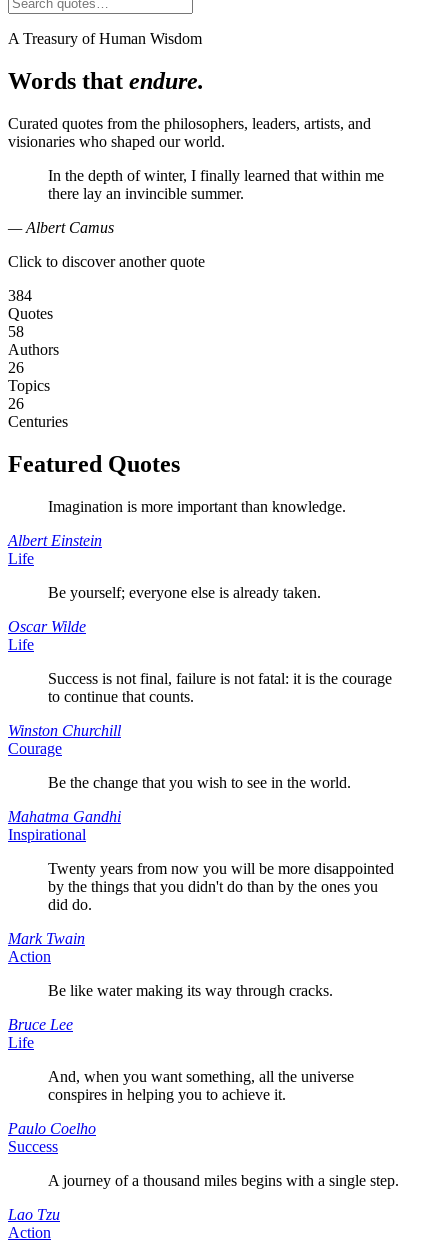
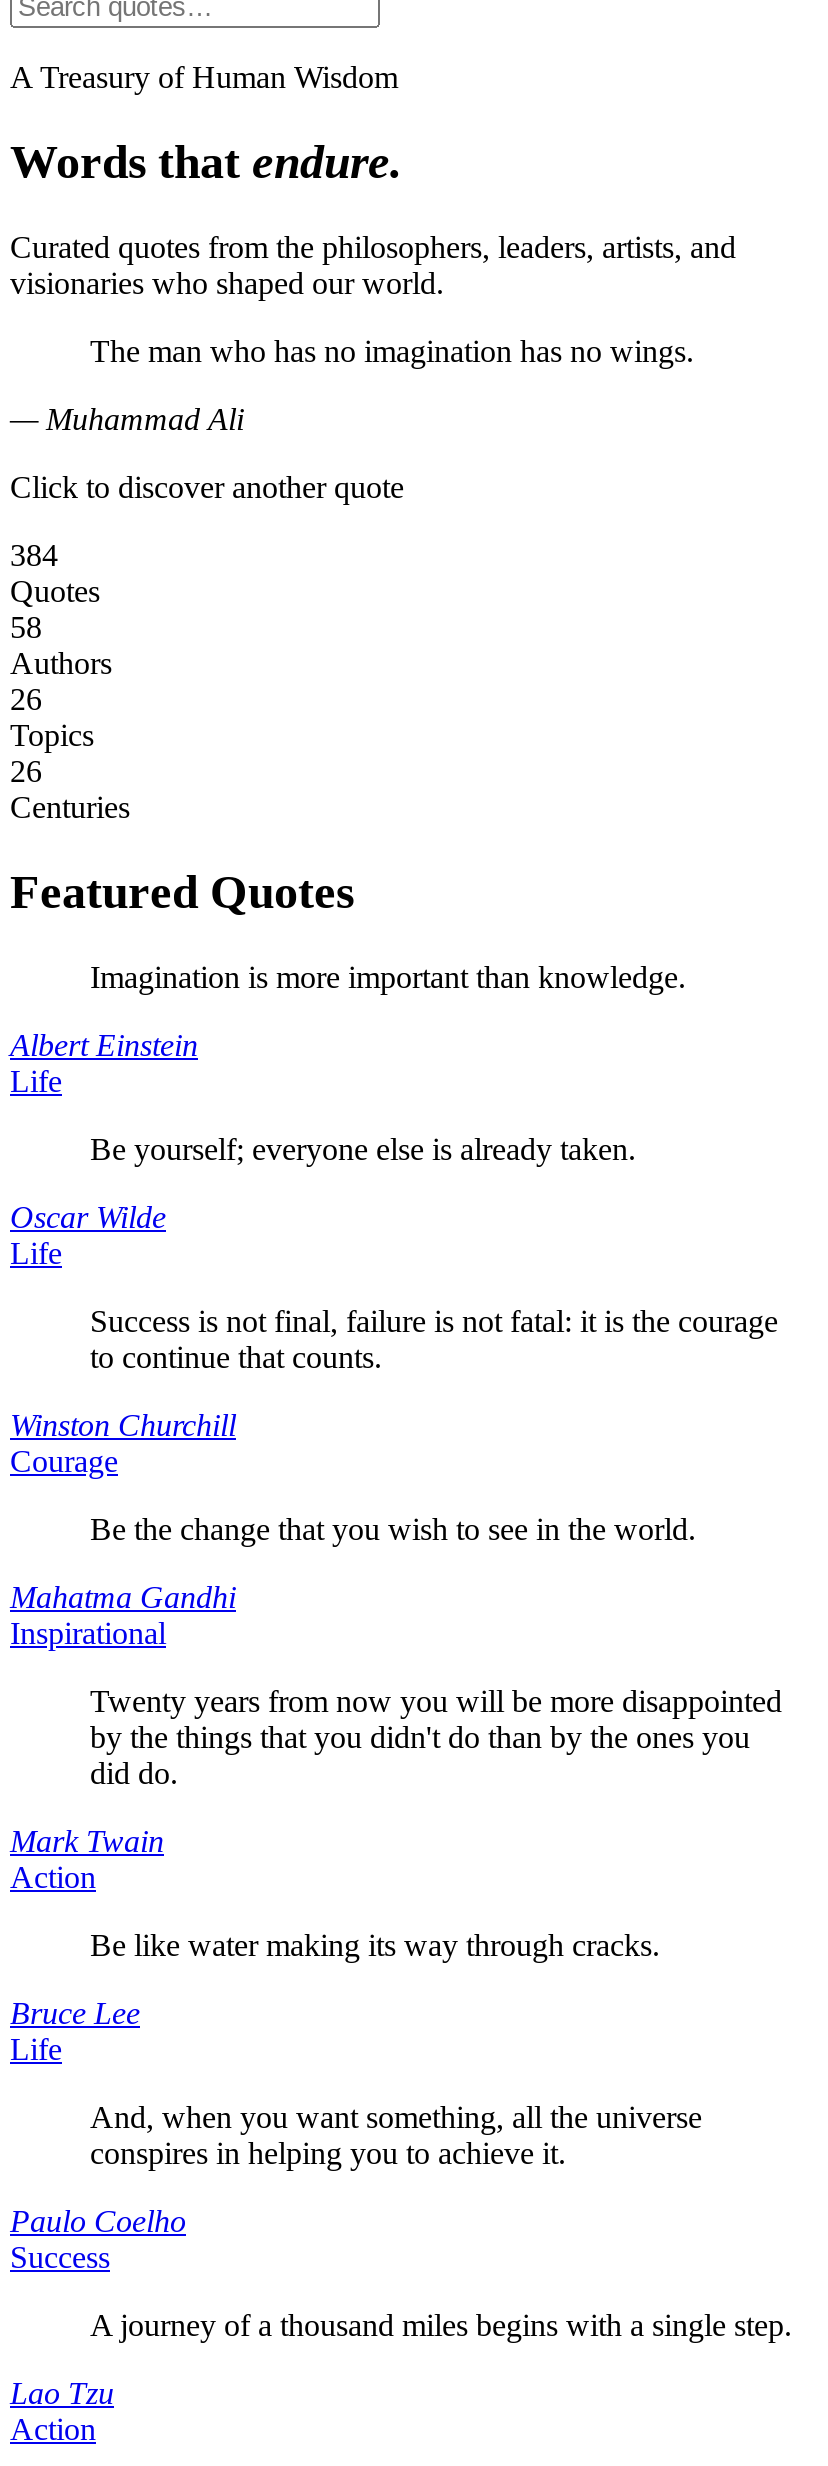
[48,167,384,202] In the depth of winter, I finally learned that within me | there lay an invincible summer. -> [90,334,694,368] The man who has no imagination has no wings.
[8,219,114,236] — Albert Camus -> [10,402,244,436] — Muhammad Ali

